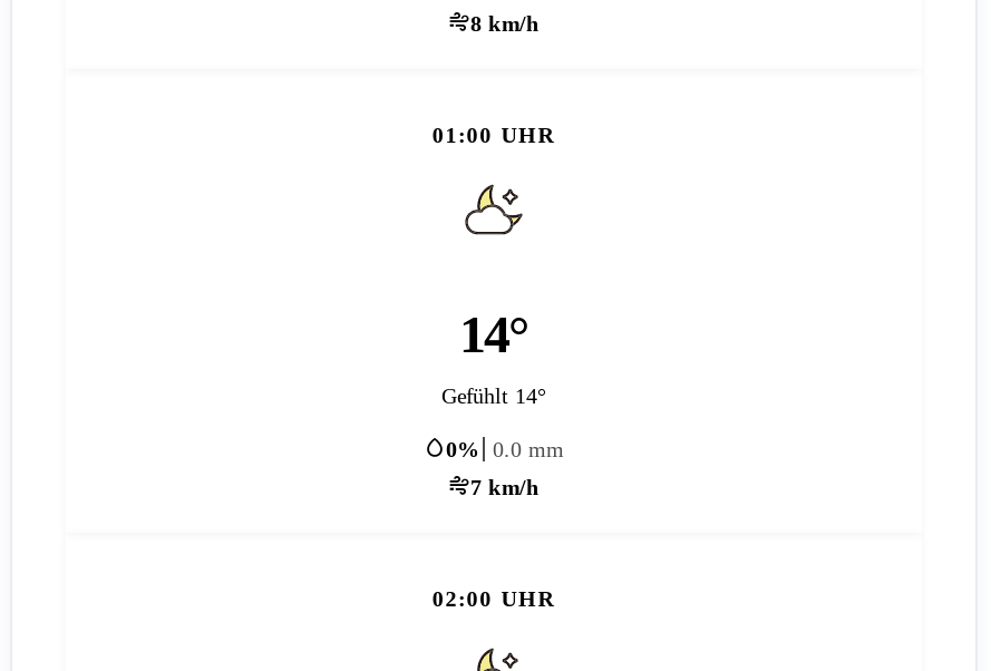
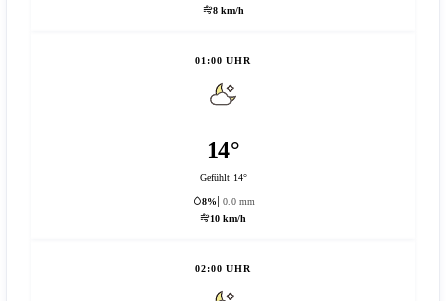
[446,436,564,461] 0% 0.0 mm -> [201,196,254,207] 8% 0.0 mm
[470,474,540,498] 7 km/h -> [210,213,246,224] 10 km/h

